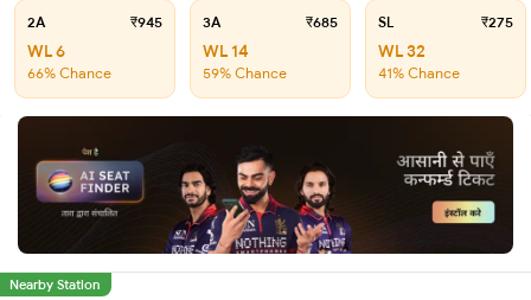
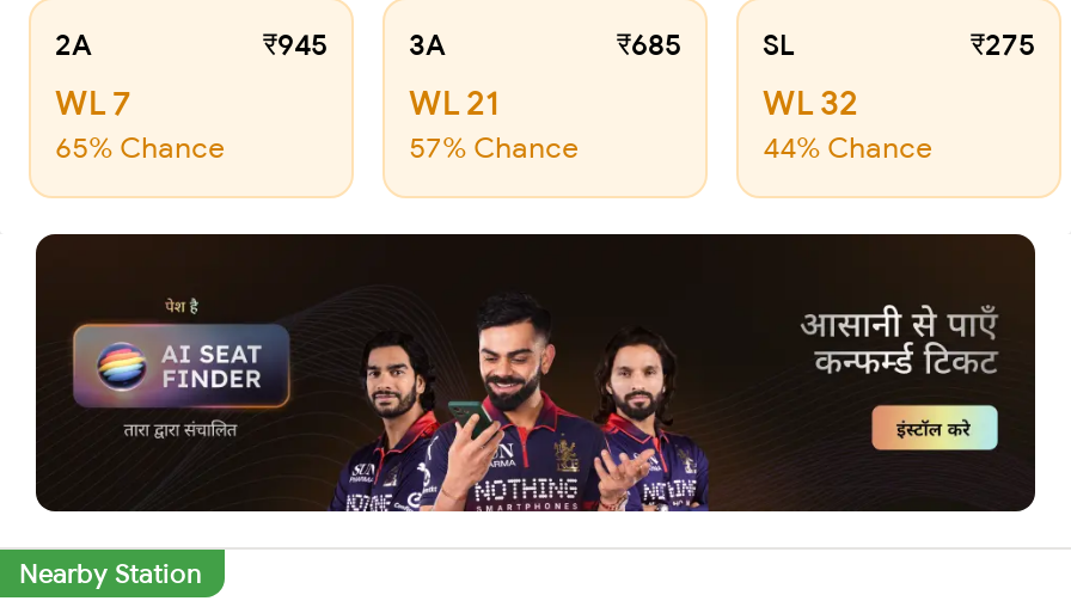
[27,40,65,62] WL 6 -> [55,81,131,124] WL 7
[203,40,249,62] WL 14 -> [409,81,500,124] WL 21
[27,64,111,82] 66% Chance -> [55,129,225,165] 65% Chance
[203,64,287,82] 59% Chance -> [409,129,579,165] 57% Chance
[378,64,460,82] 41% Chance -> [763,129,932,165] 44% Chance

